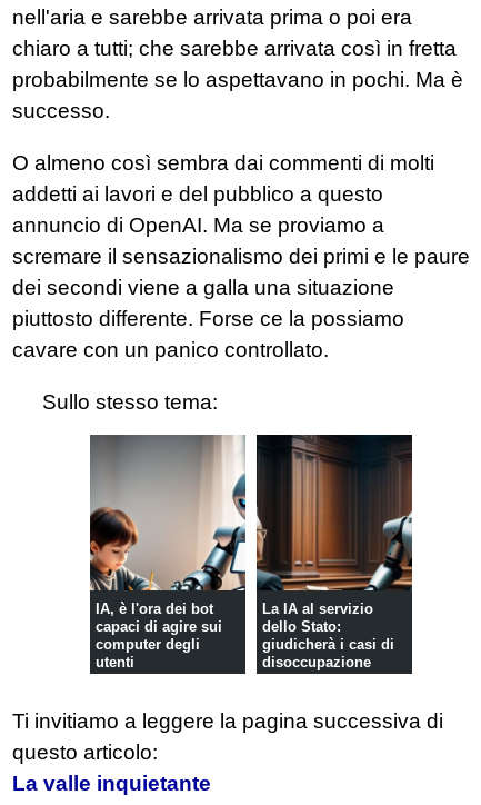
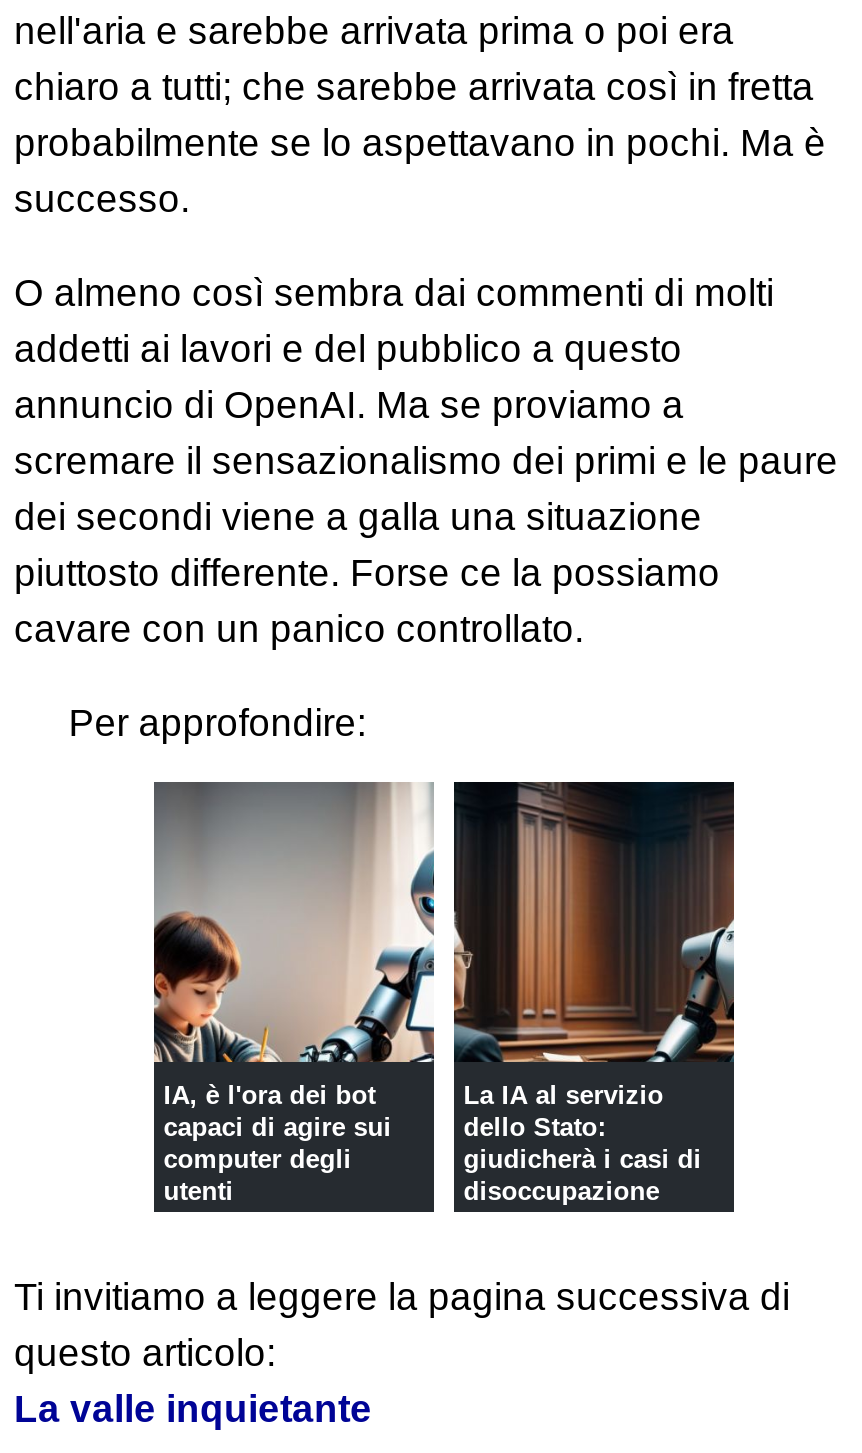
[42,390,218,414] Sullo stesso tema: -> [68,702,366,744] Per approfondire:

